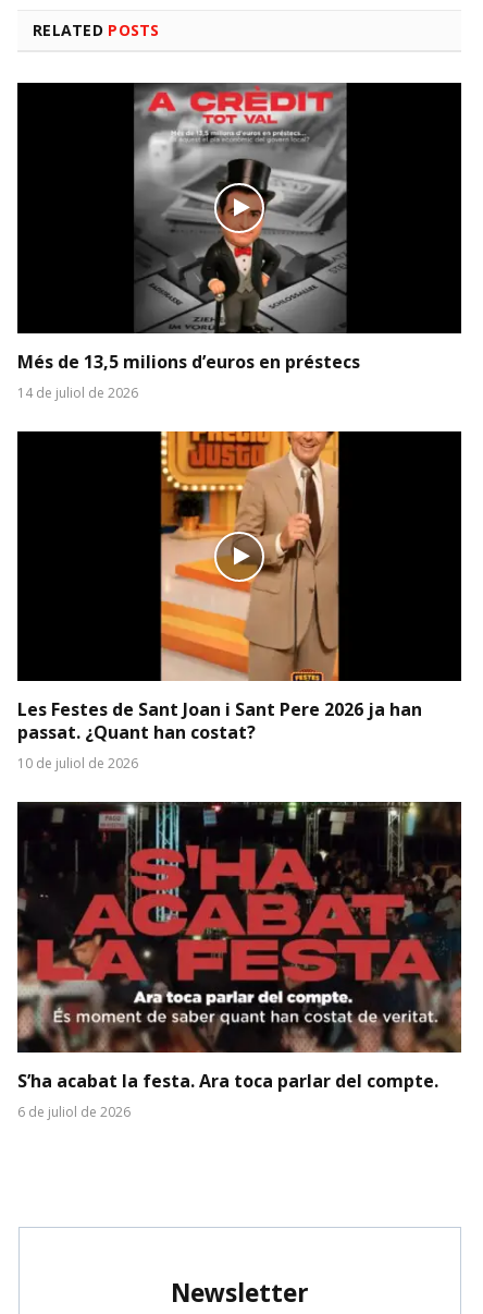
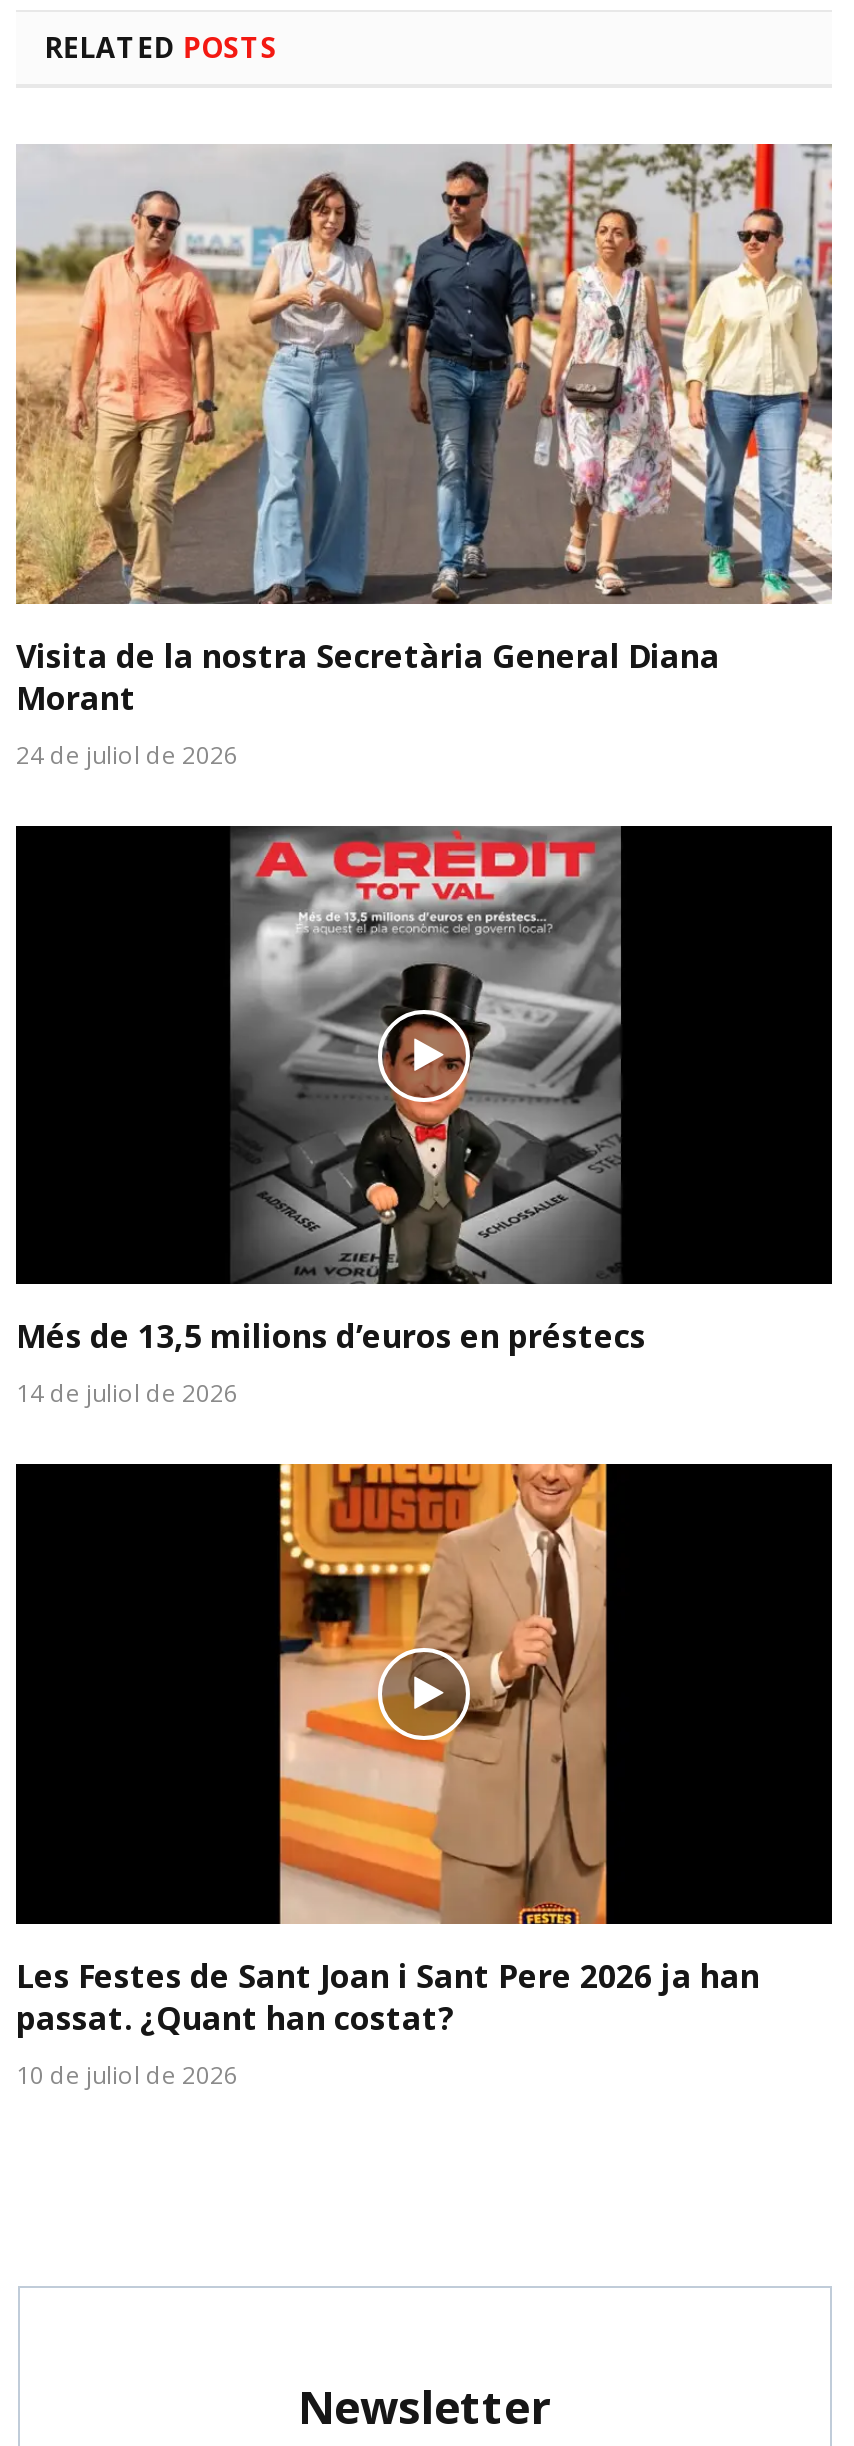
none -> [14,142,834,772] [image] | Visita de la nostra Secretària General Diana | Morant | 24 de juliol de 2026
moved [17,84,422,773] -> [16,826,760,2092]: [image] | Més de 13,5 milions d’euros en préstecs | 14 de juliol de 2026 | Les Festes de Sant Joan i Sant Pere 2026 ja han | passat. ¿Quant han costat? | 10 de juliol de 2026
[16,801,462,1121] [image] | S’ha acabat la festa. Ara toca parlar del compte. | 6 de juliol de 2026 -> none

